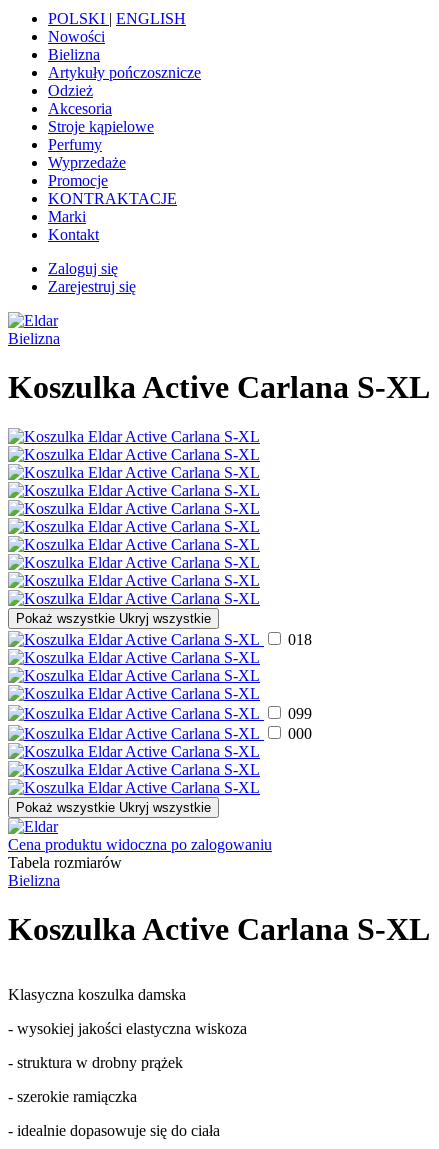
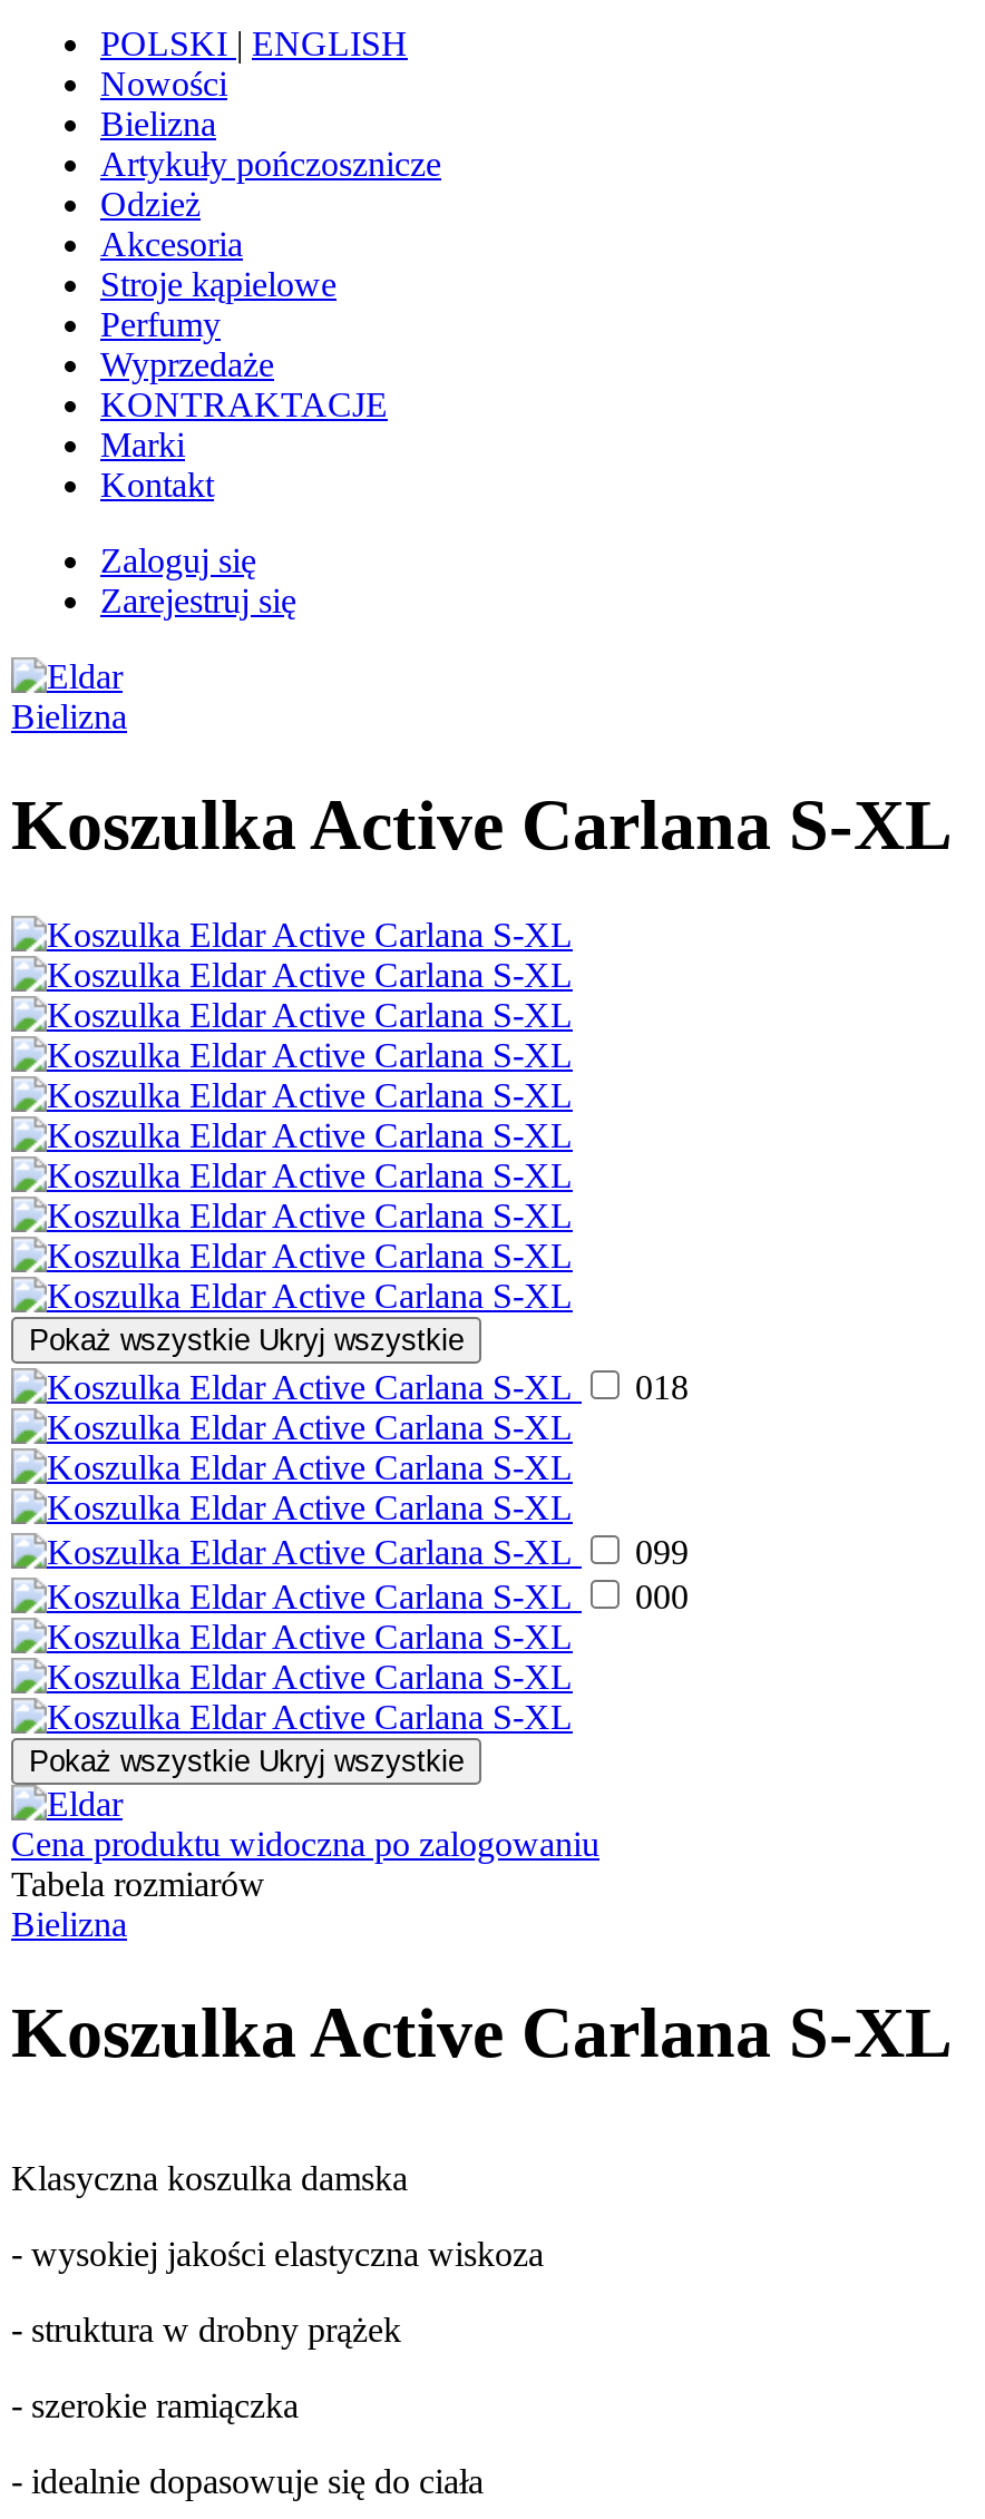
[48,172,108,189] Promocje -> none

